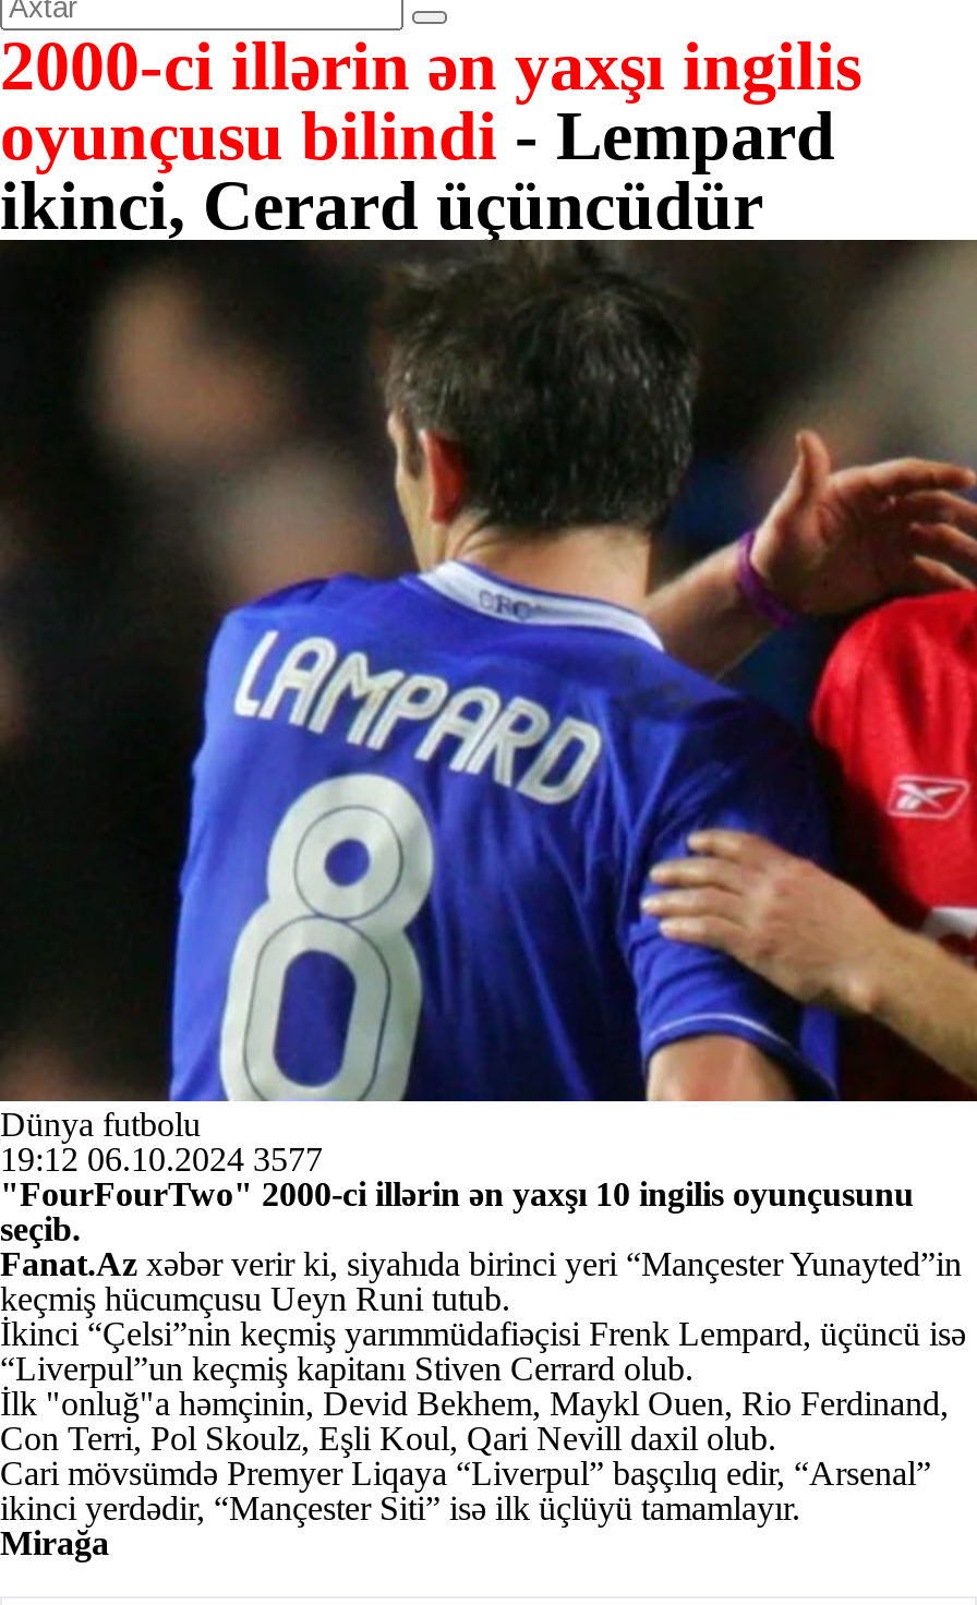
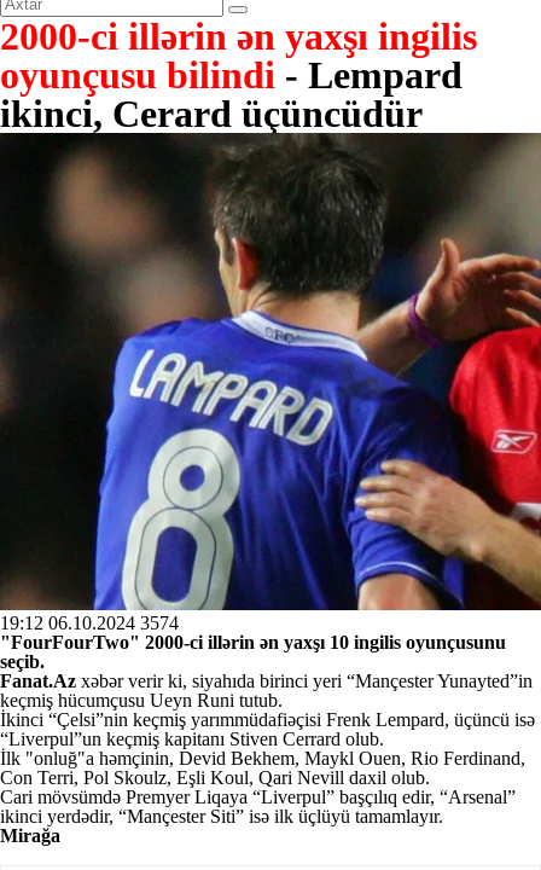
[0,1106,323,1178] Dünya futbolu | 19:12 06.10.2024 3577 -> [0,613,179,633] 19:12 06.10.2024 3574

